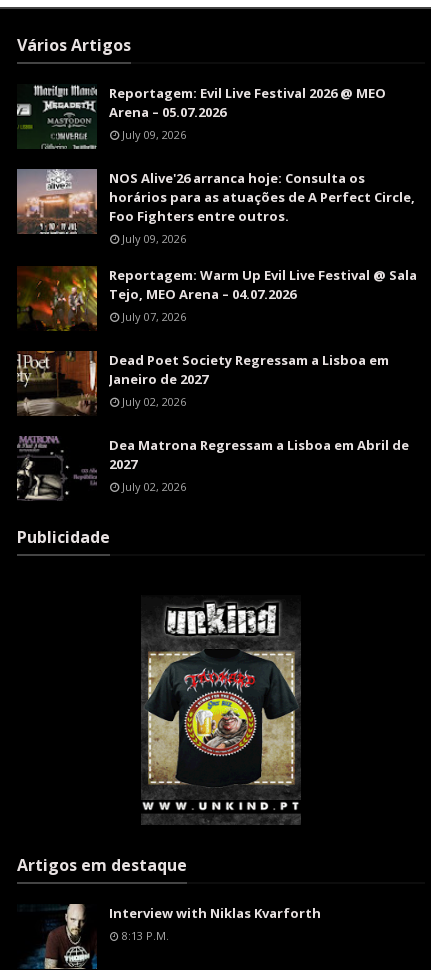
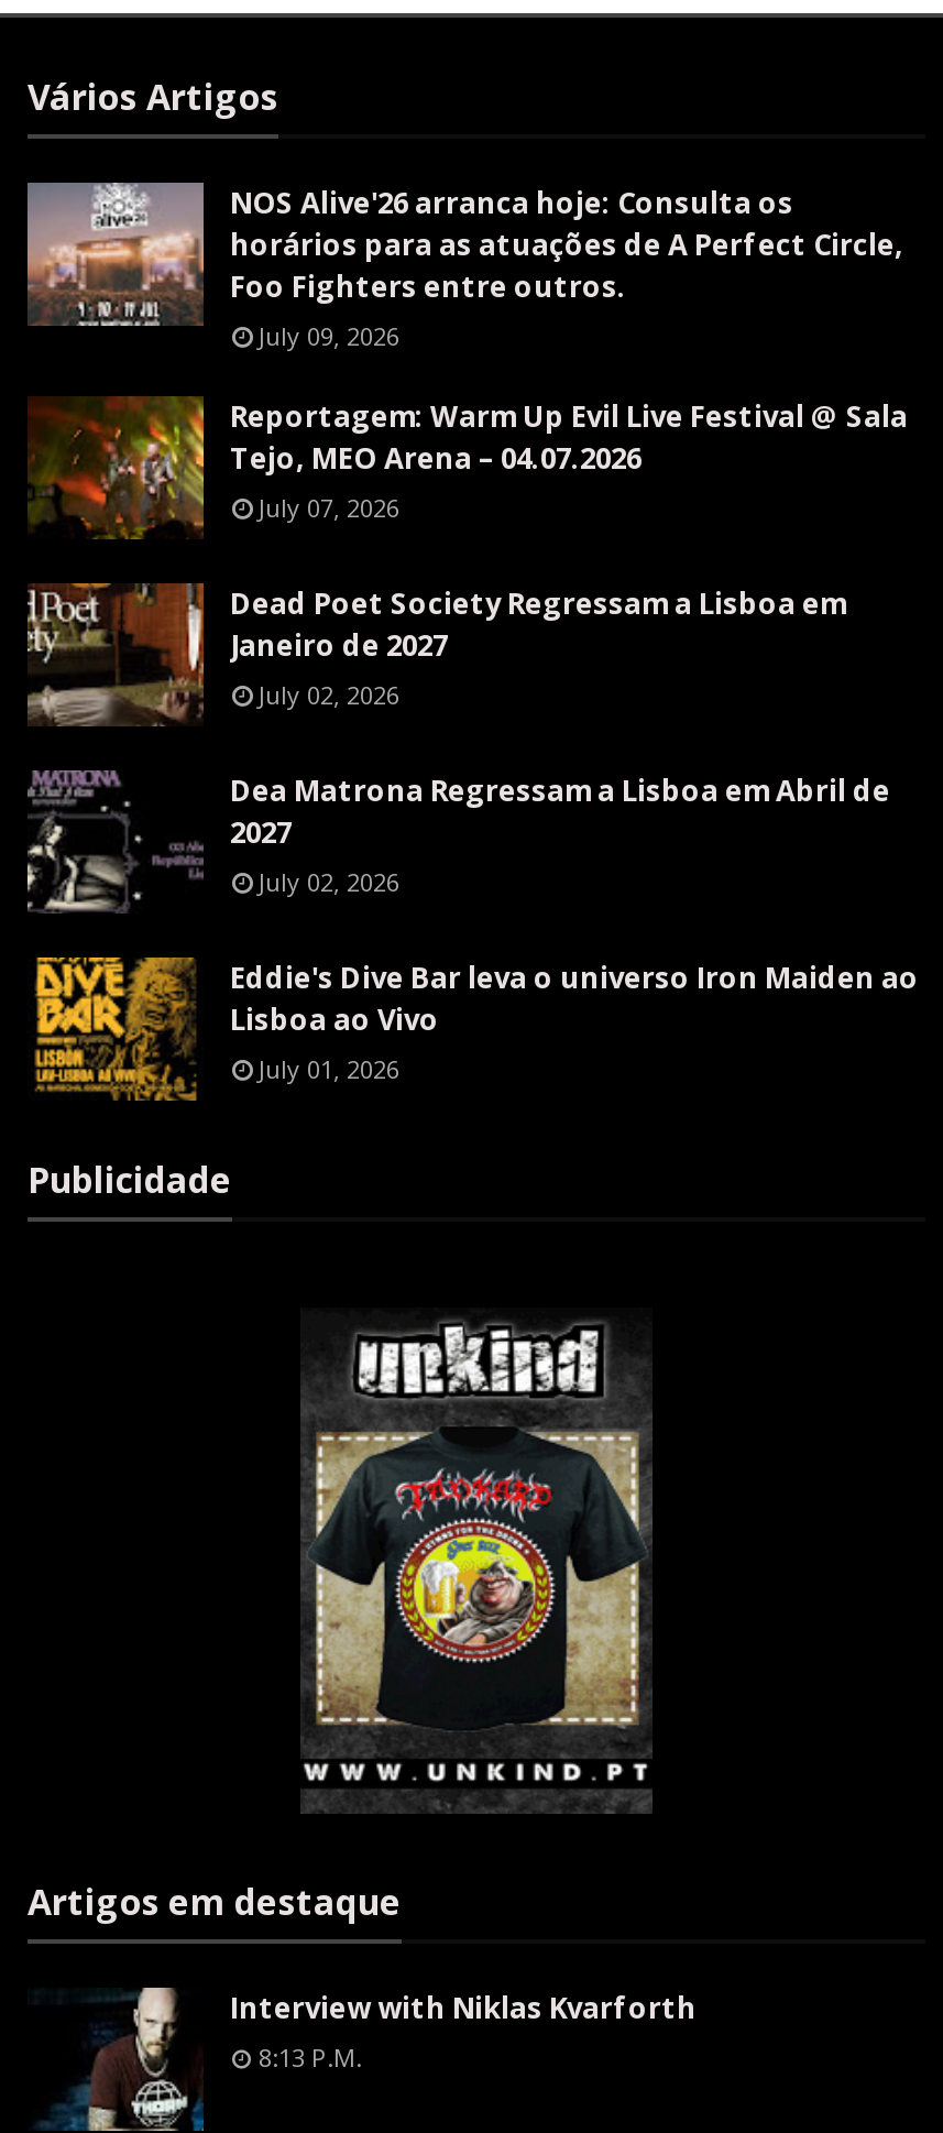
[17,84,386,149] [image] | Reportagem: Evil Live Festival 2026 @ MEO | Arena – 05.07.2026 | July 09, 2026 -> none
moved [15,168,417,494] -> [23,181,908,898]: [image] | NOS Alive'26 arranca hoje: Consulta os | horários para as atuações de A Perfect Circle, | ... | 2027 | July 02, 2026
none -> [32,955,919,1103] [image] | Eddie's Dive Bar leva o universo Iron Maiden ao | Lisboa ao Vivo | July 01, 2026

